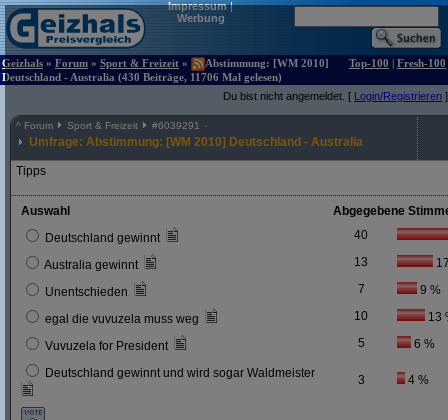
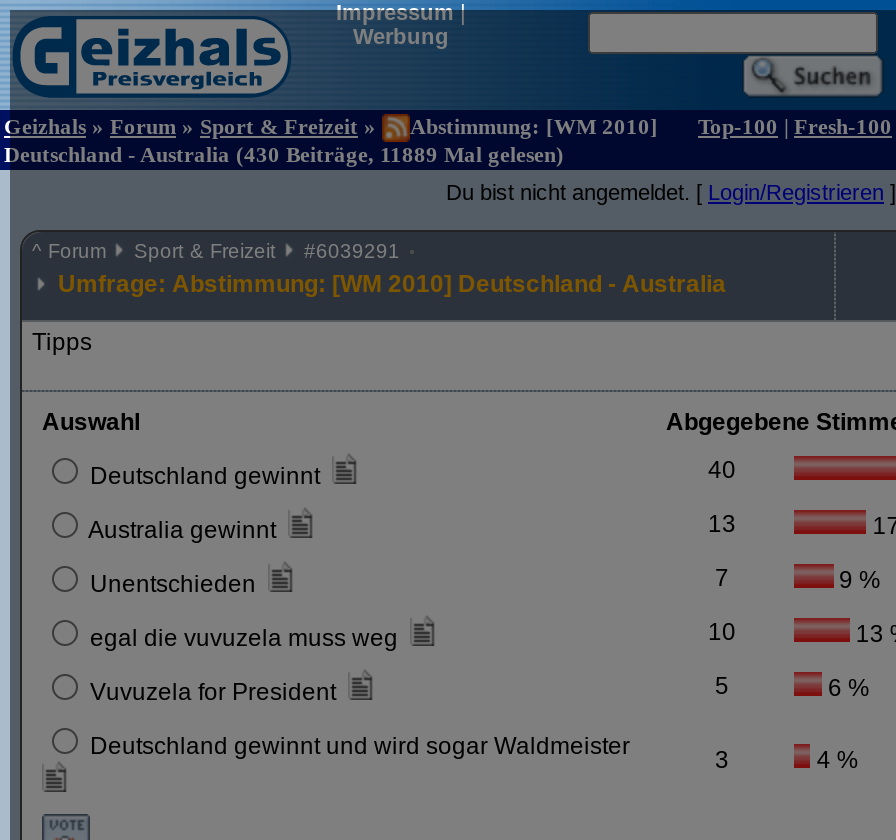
[2,71,282,83] Deutschland - Australia (430 Beiträge, 11706 Mal gelesen) -> [4,143,564,167] Deutschland - Australia (430 Beiträge, 11889 Mal gelesen)

